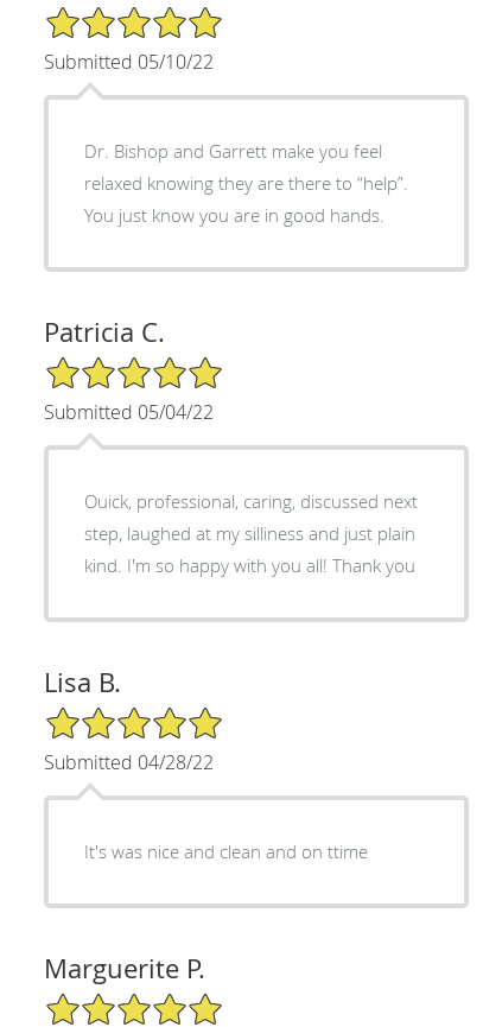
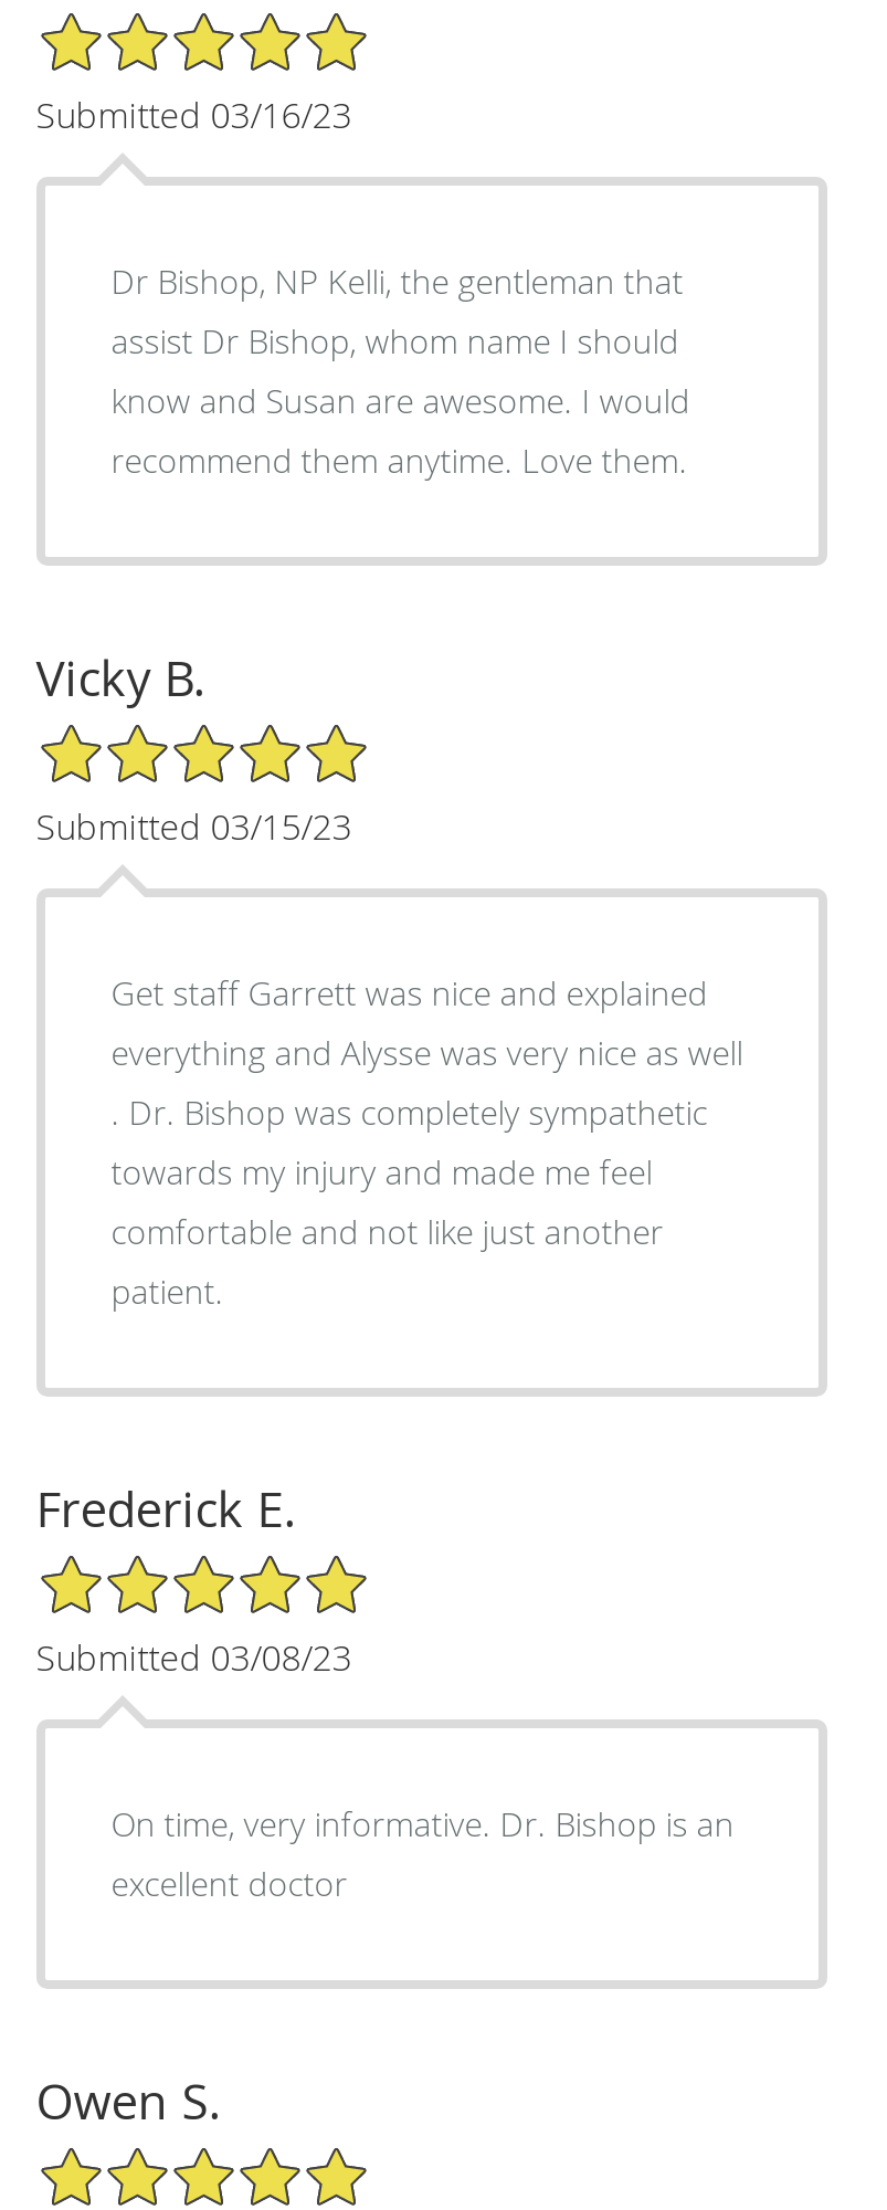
[44,48,213,74] Submitted 05/10/22 -> [36,90,352,138] Submitted 03/16/23
[84,138,408,226] Dr. Bishop and Garrett make you feel | relaxed knowing they are there to “help”. | You just know you are in good hands. -> [111,257,690,481] Dr Bishop, NP Kelli, the gentleman that | assist Dr Bishop, whom name I should | know and Susan are awesome. I would | recommend them anytime. Love them.
[44,314,165,348] Patricia C. -> [36,644,206,708] Vicky B.
[44,398,213,424] Submitted 05/04/22 -> [36,801,352,850] Submitted 03/15/23
[84,489,417,576] Ouick, professional, caring, discussed next | step, laughed at my silliness and just plain | kind. I'm so happy with you all! Thank you -> [111,969,743,1312] Get staff Garrett was nice and explained | everything and Alysse was very nice as well | . Dr. Bishop was completely sympathetic | towards my injury and made me feel | comfortable and not like just another | patient.
[44,664,121,699] Lisa B. -> [36,1475,297,1539] Frederick E.
[44,749,213,775] Submitted 04/28/22 -> [36,1632,352,1681] Submitted 03/08/23
[84,839,368,863] It's was nice and clean and on ttime -> [111,1800,734,1904] On time, very informative. Dr. Bishop is an | excellent doctor
[44,950,205,985] Marguerite P. -> [36,2067,222,2132] Owen S.

